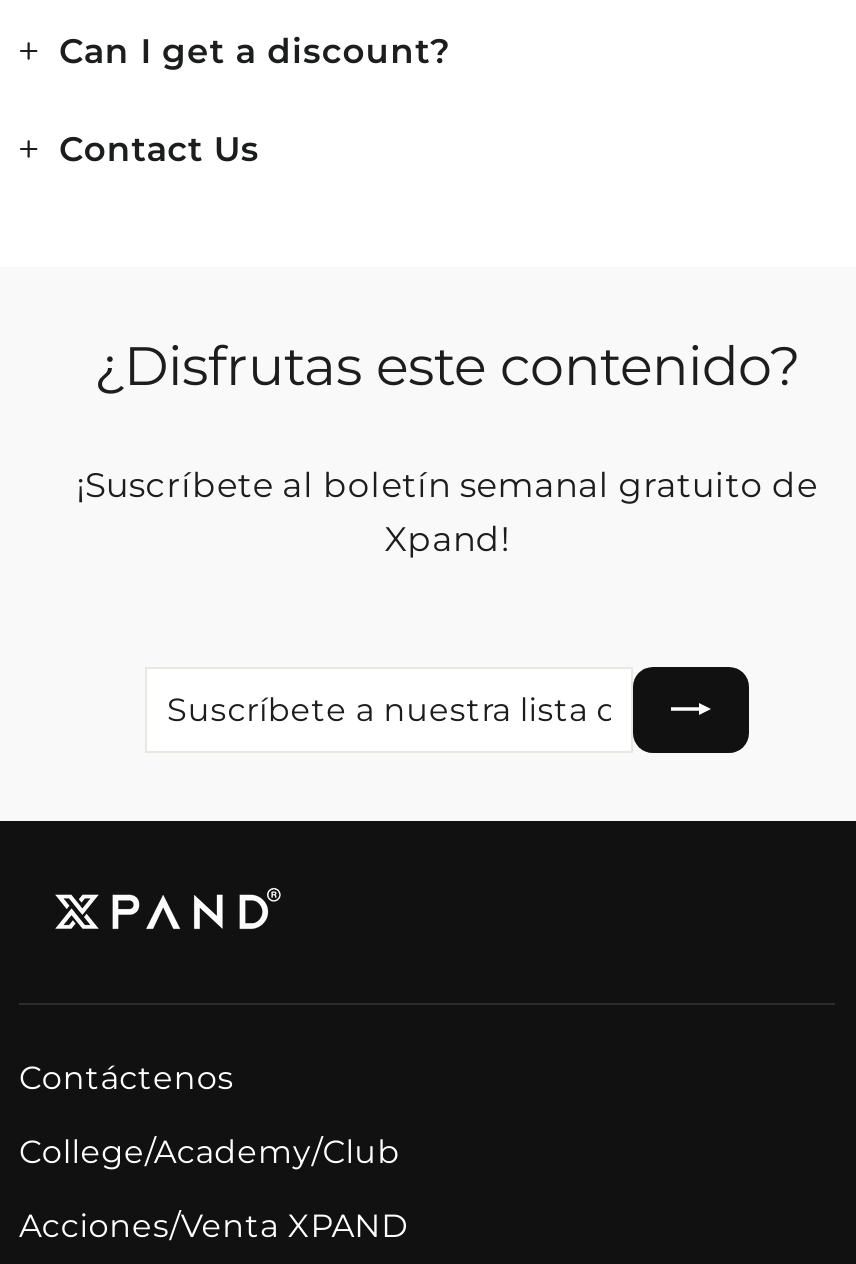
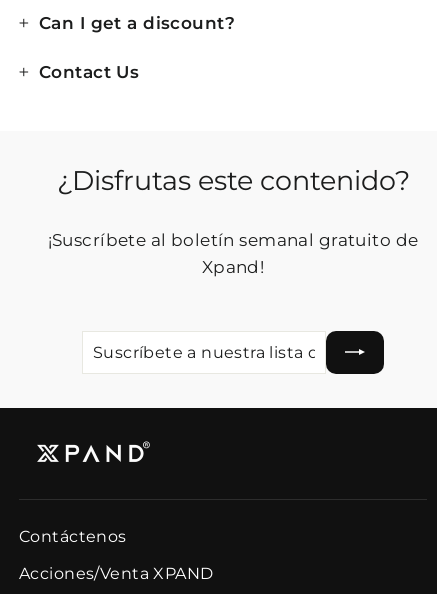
[19,1133,400,1171] College/Academy/Club -> none

